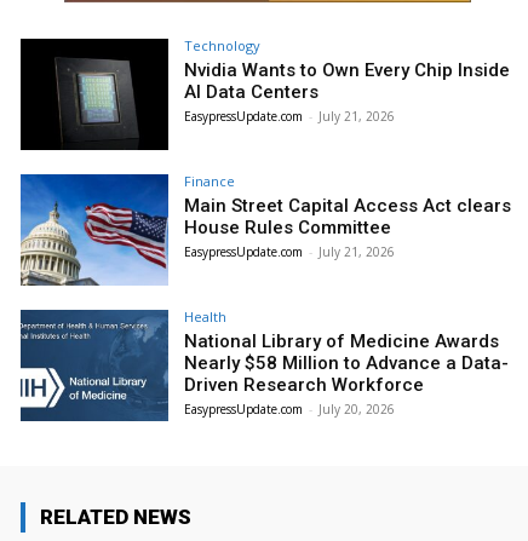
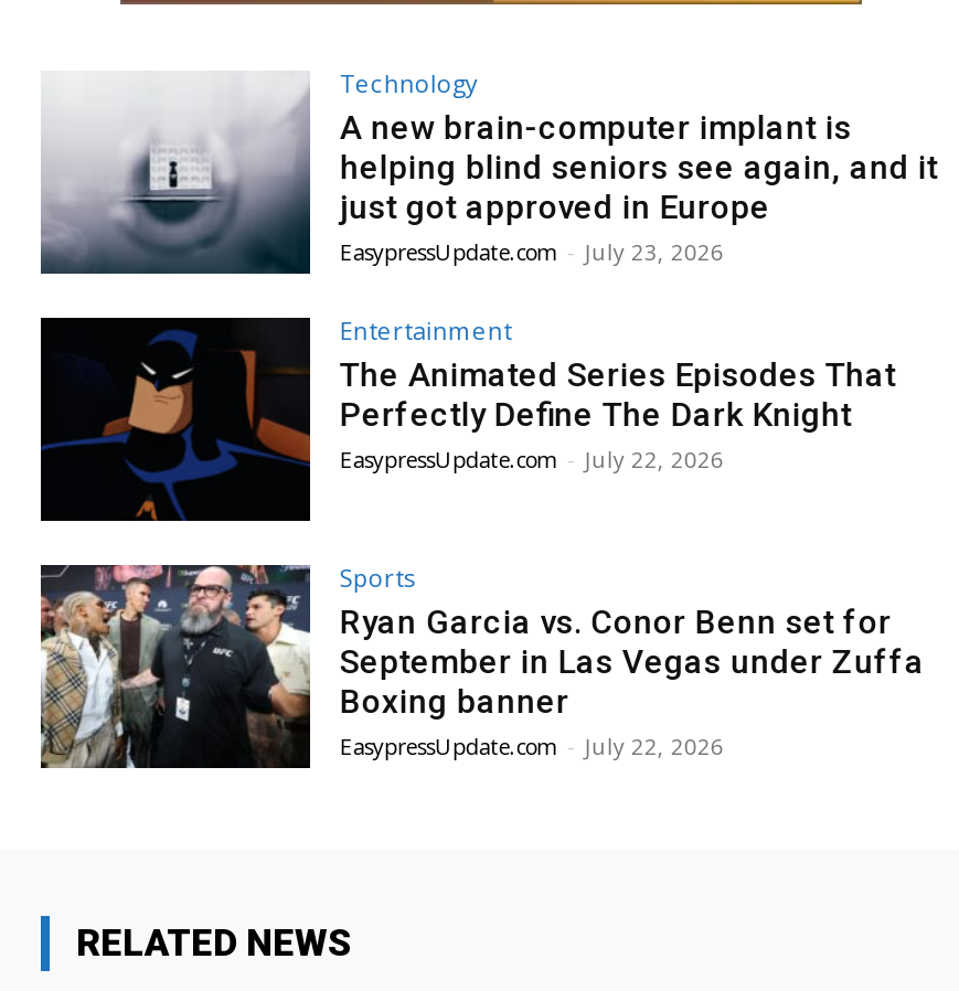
[19,38,510,150] [image] | Nvidia Wants to Own Every Chip Inside | AI Data Centers | EasypressUpdate.com - July 21, 2026 -> [39,71,938,274] [image] | A new brain-computer implant is | helping blind seniors see again, and it | just got approved in Europe | EasypressUpdate.com - July 23, 2026
[19,172,512,287] [image] | Finance | Main Street Capital Access Act clears | House Rules Committee | EasypressUpdate.com - July 21, 2026 -> [39,313,896,523] [image] | Entertainment | The Animated Series Episodes That | Perfectly Define The Dark Knight | EasypressUpdate.com - July 22, 2026
[19,307,509,422] [image] | Health | National Library of Medicine Awards | Nearly $58 Million to Advance a Data- | Driven Research Workforce | EasypressUpdate.com - July 20, 2026 -> [39,560,925,770] [image] | Sports | Ryan Garcia vs. Conor Benn set for | September in Las Vegas under Zuffa | Boxing banner | EasypressUpdate.com - July 22, 2026

